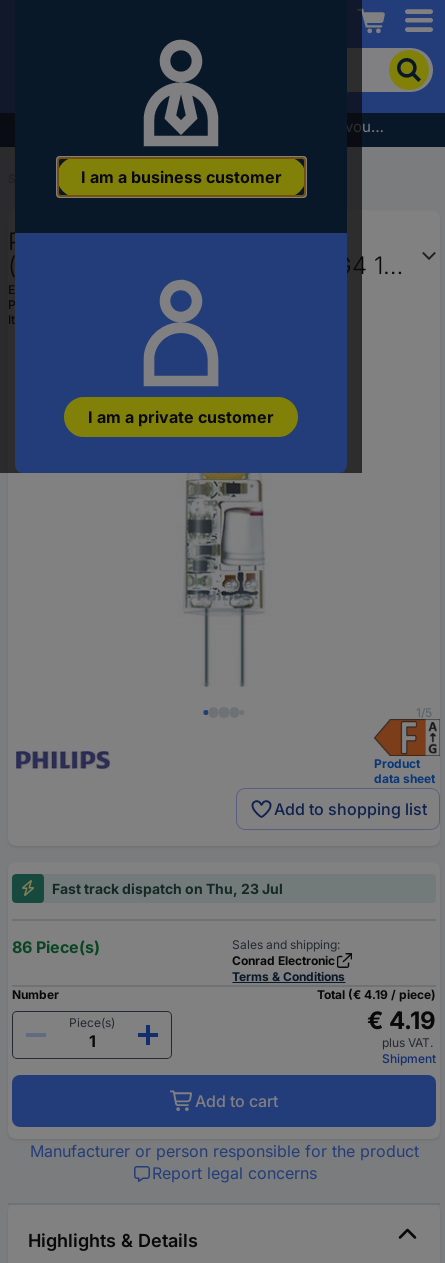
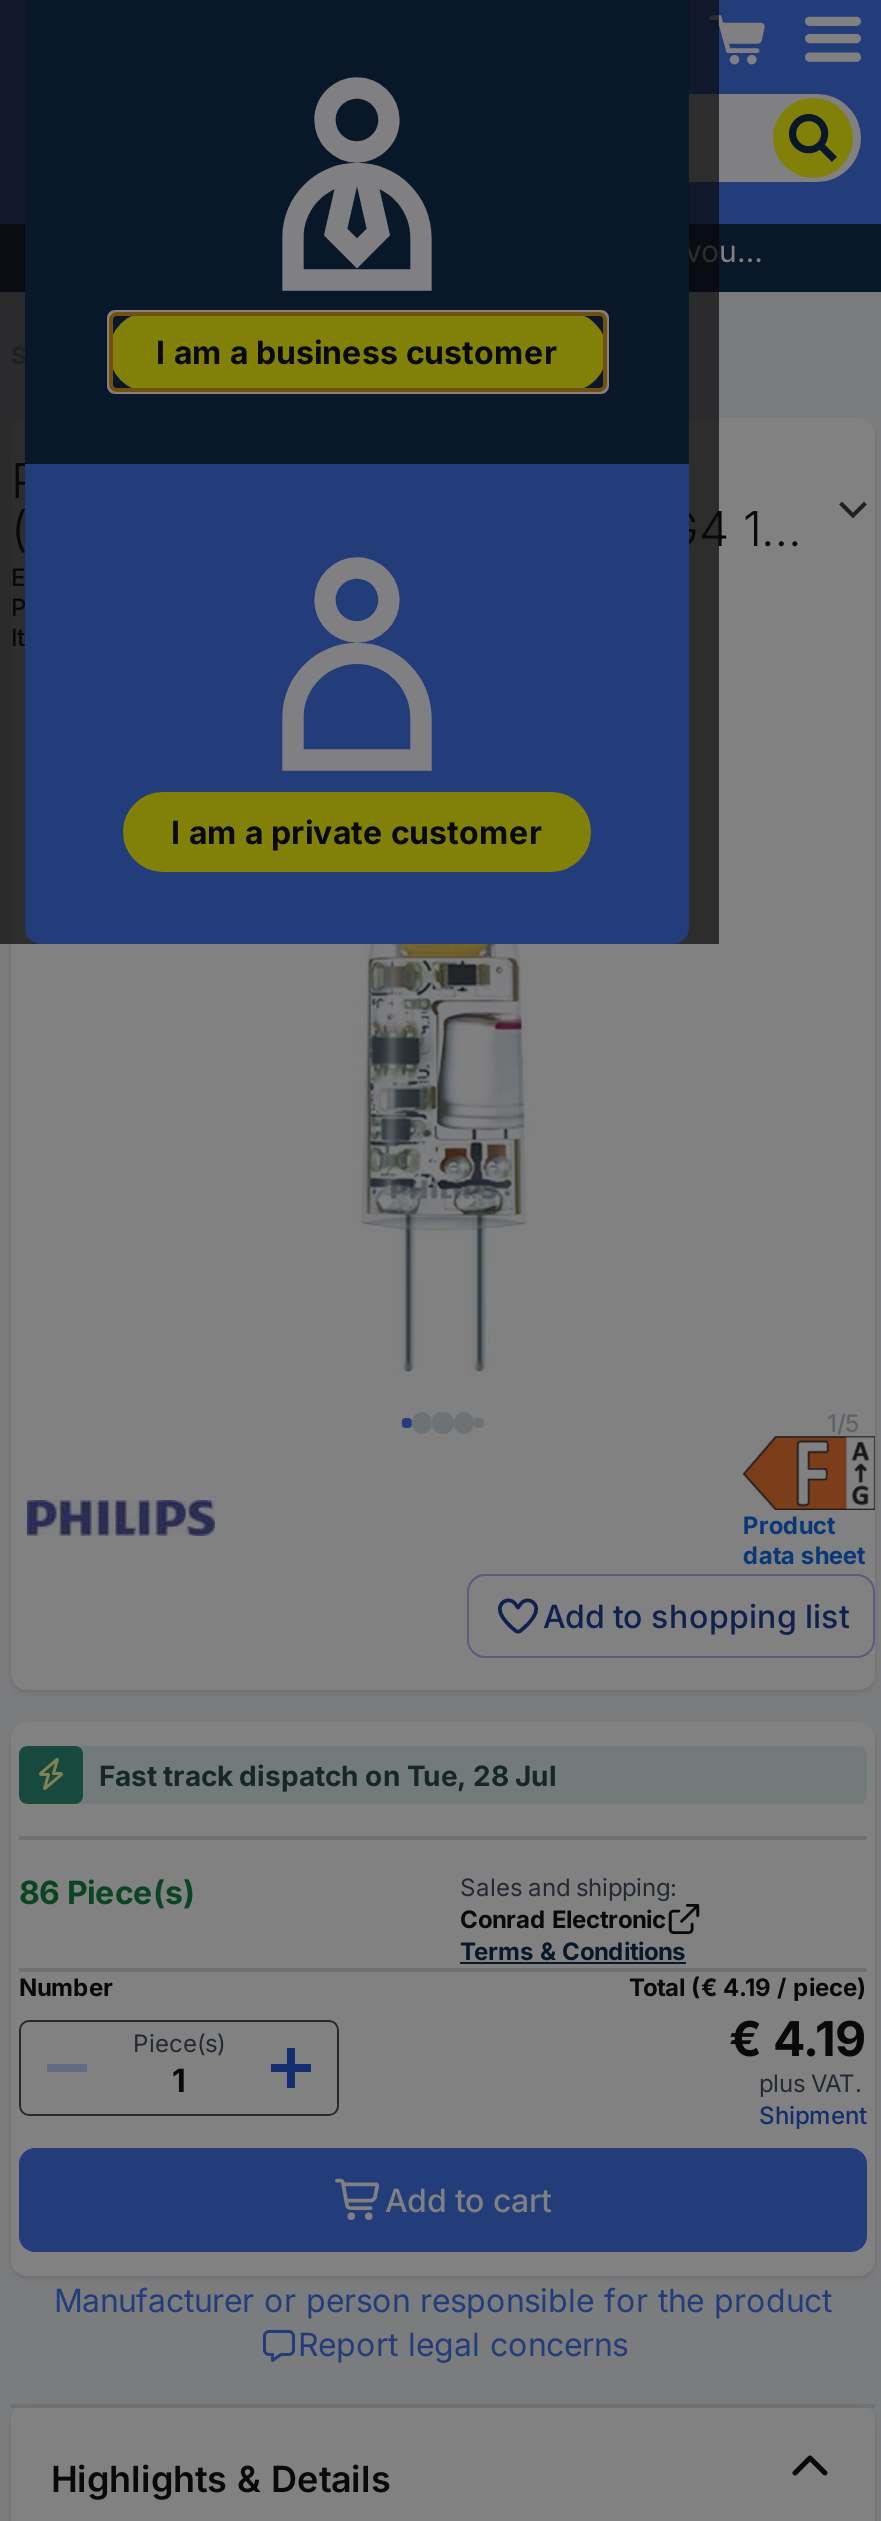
[52,880,283,897] Fast track dispatch on Thu, 23 Jul -> [99,1758,557,1792] Fast track dispatch on Tue, 28 Jul

